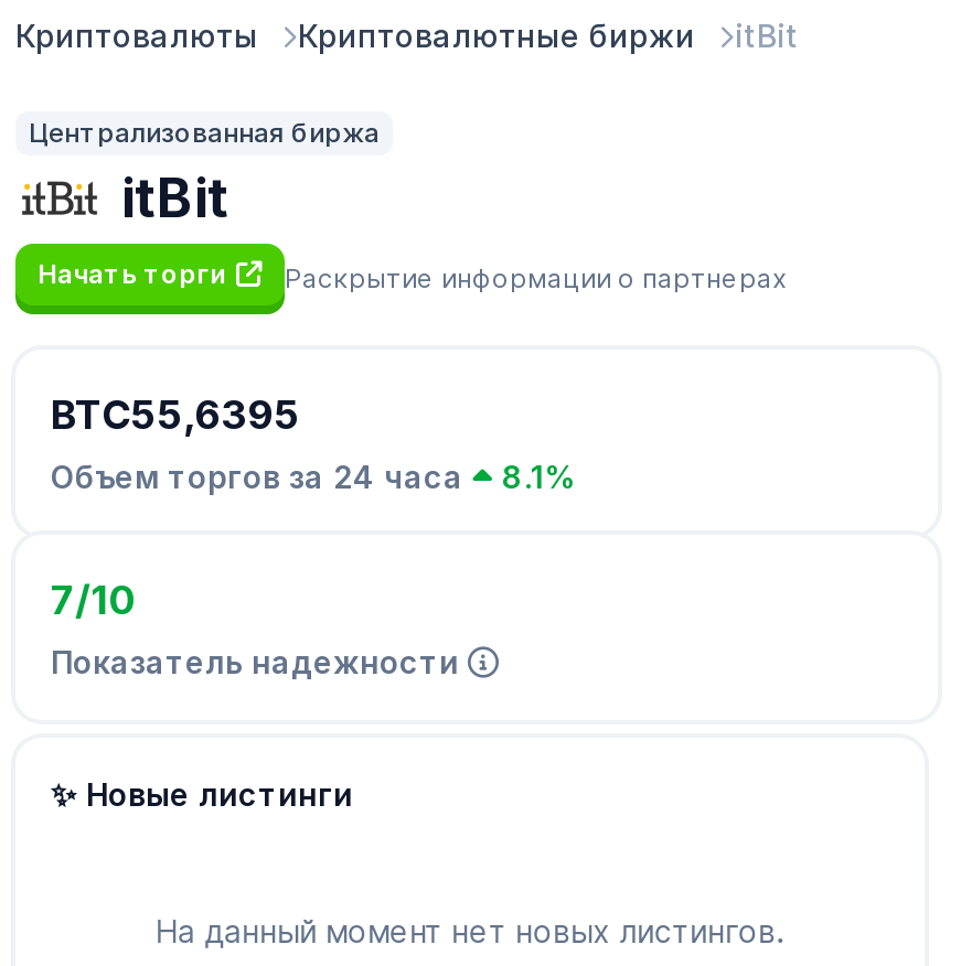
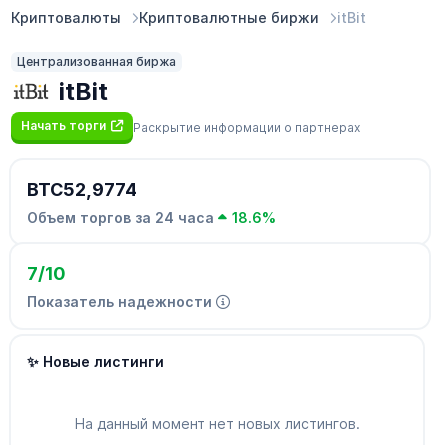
[51,391,300,438] BTC55,6395 -> [27,179,137,200] BTC52,9774
[51,458,575,495] Объем торгов за 24 часа 8.1% -> [27,209,275,226] Объем торгов за 24 часа 18.6%

